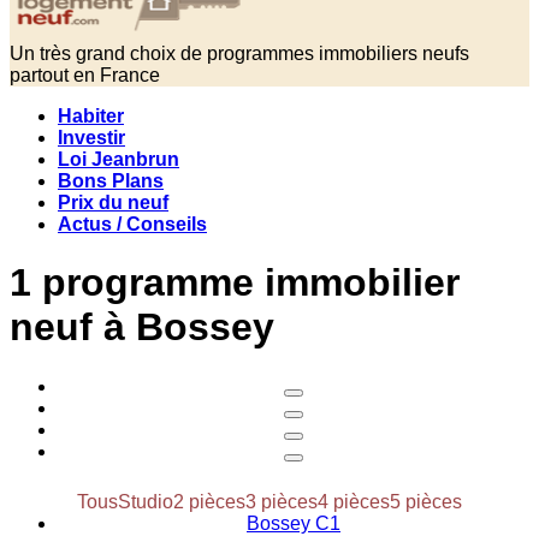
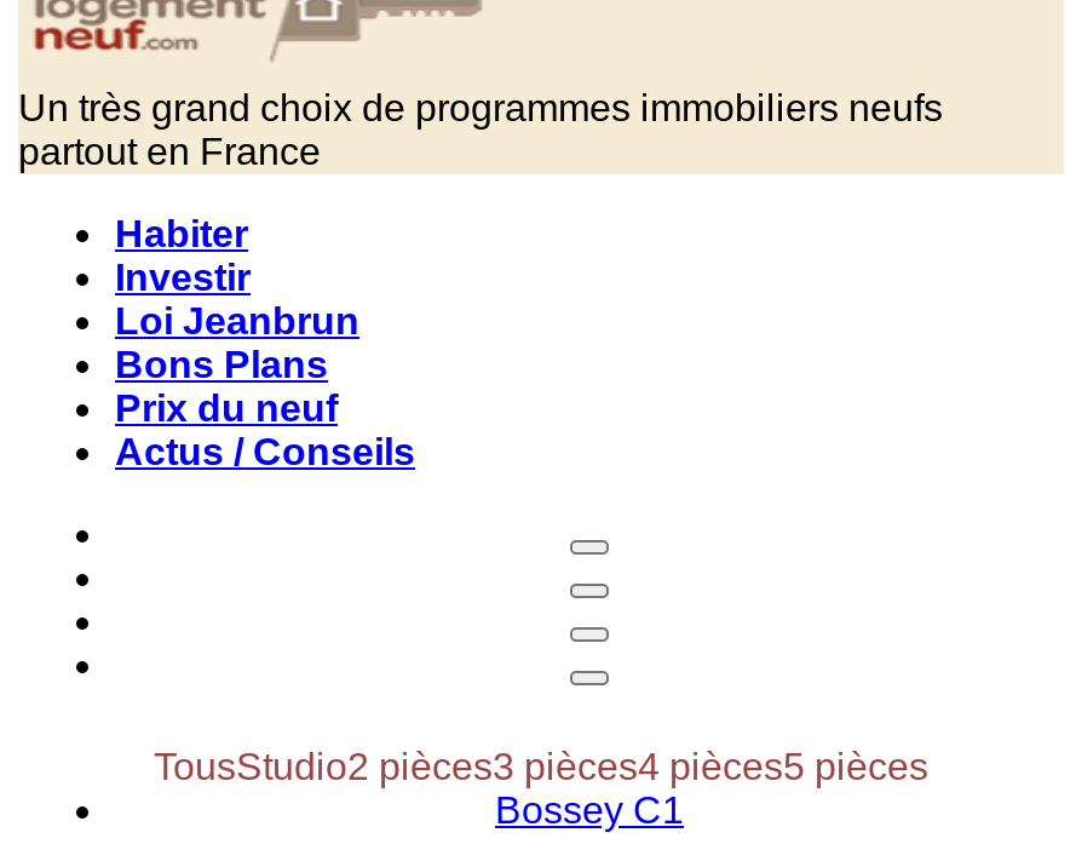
[10,261,460,349] 1 programme immobilier | neuf à Bossey -> none

